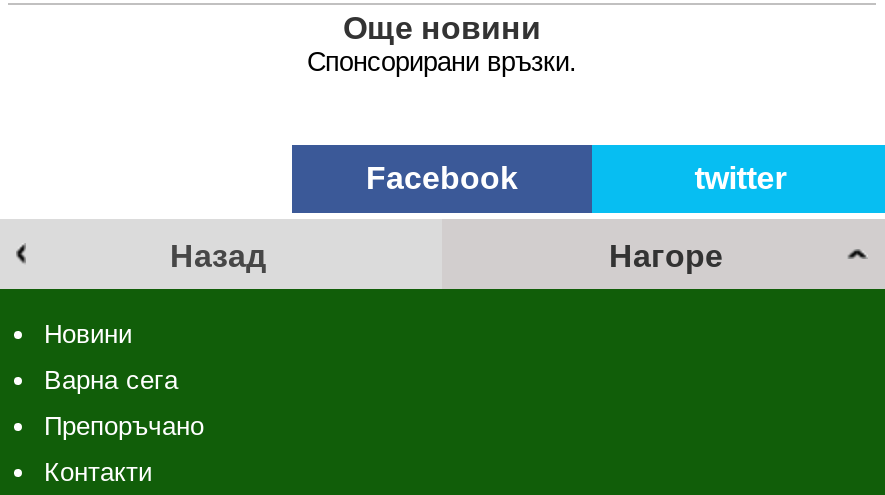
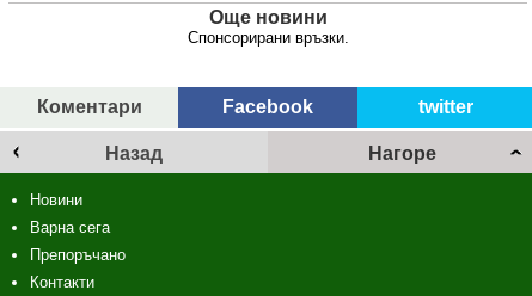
none -> [37,96,142,117] Коментари

